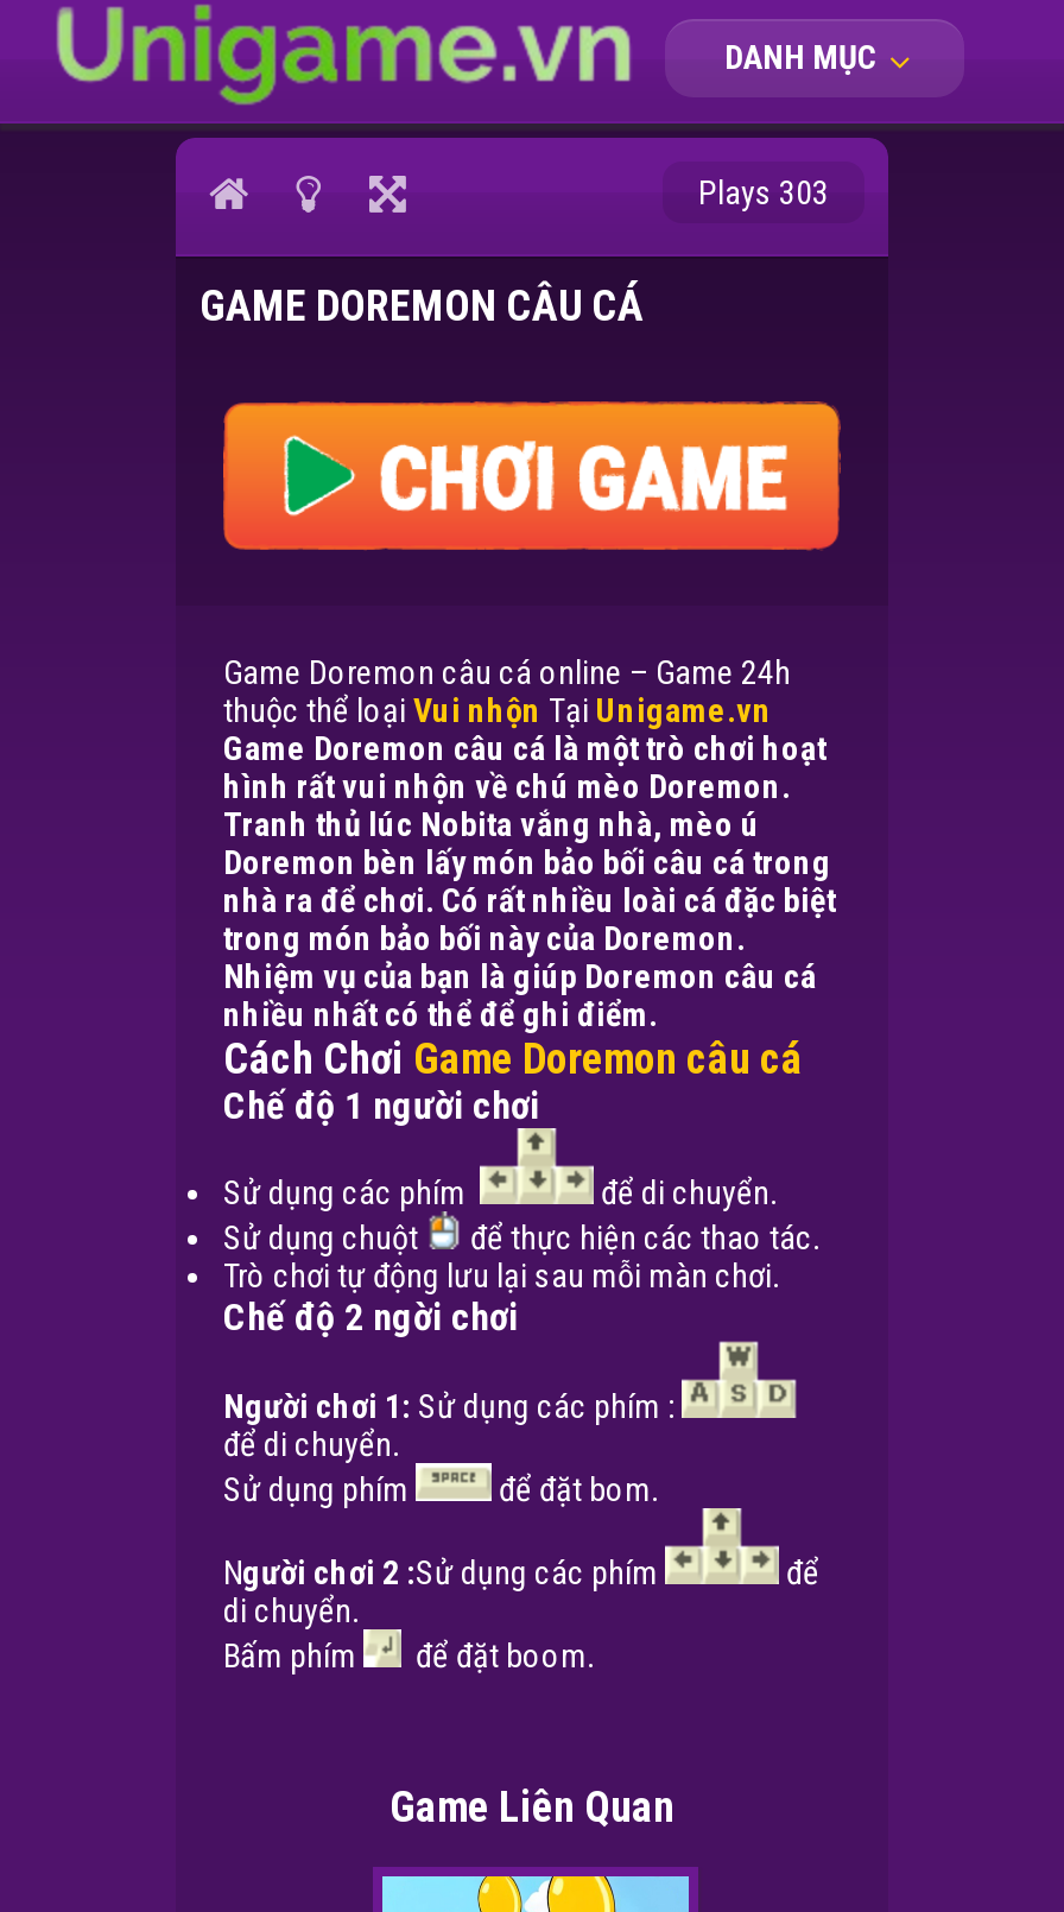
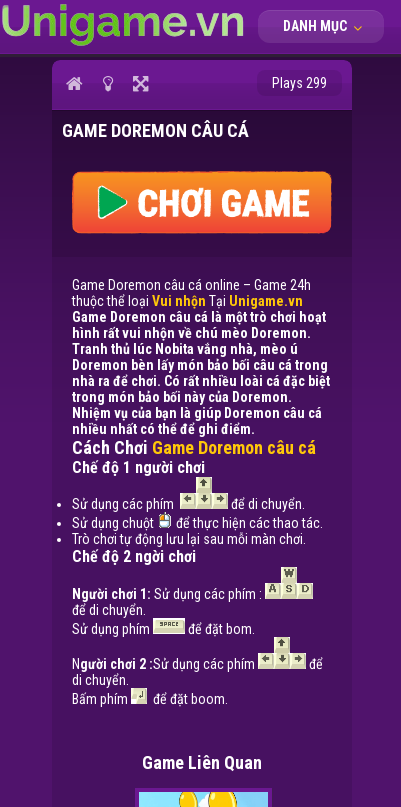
[698,173,829,211] Plays 303 -> [272,75,327,91] Plays 299

